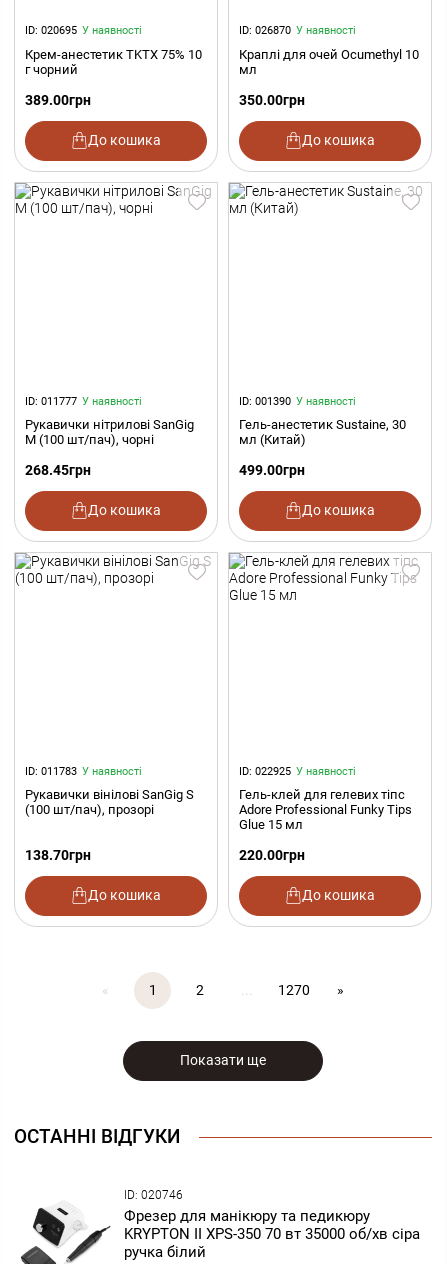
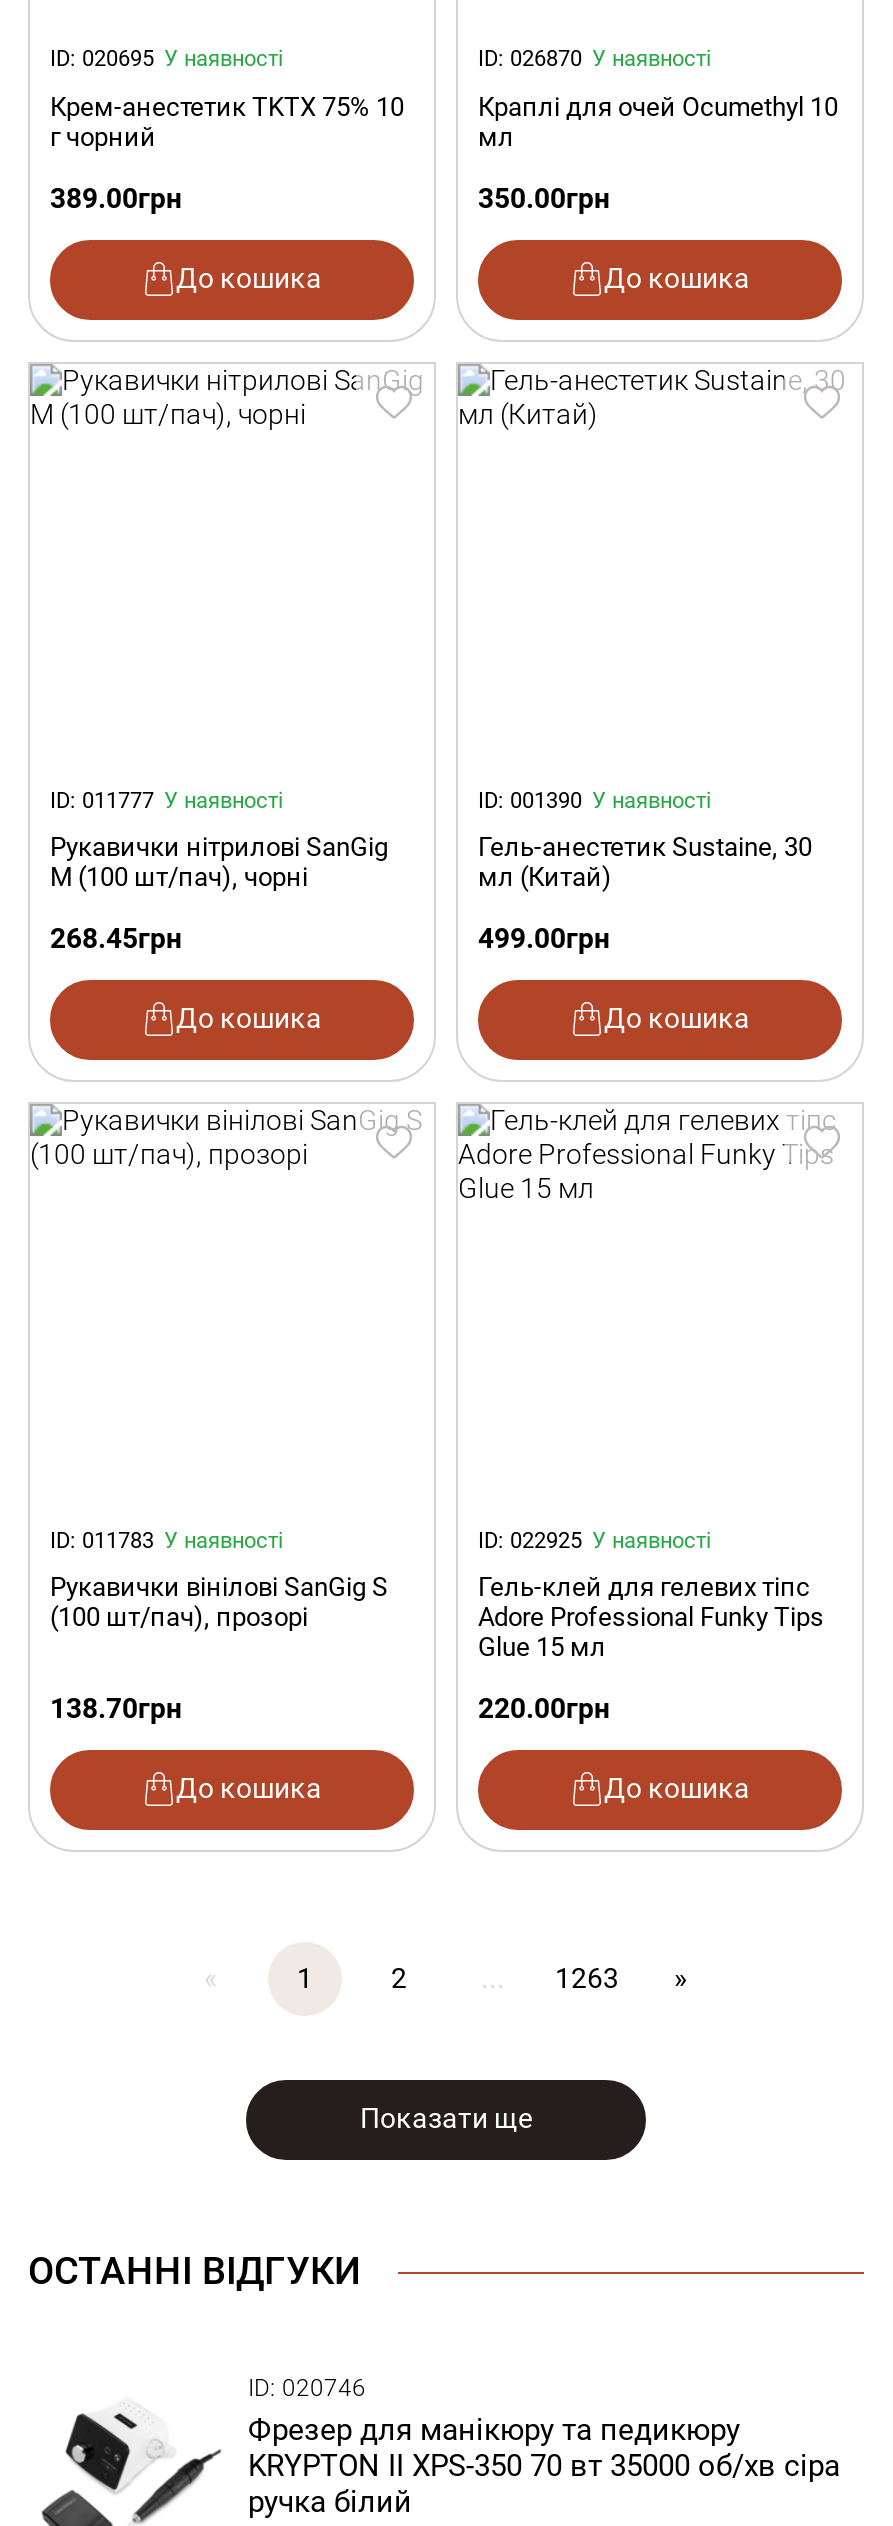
[277,982,309,998] 1270 -> [555,1962,619,1994] 1263

